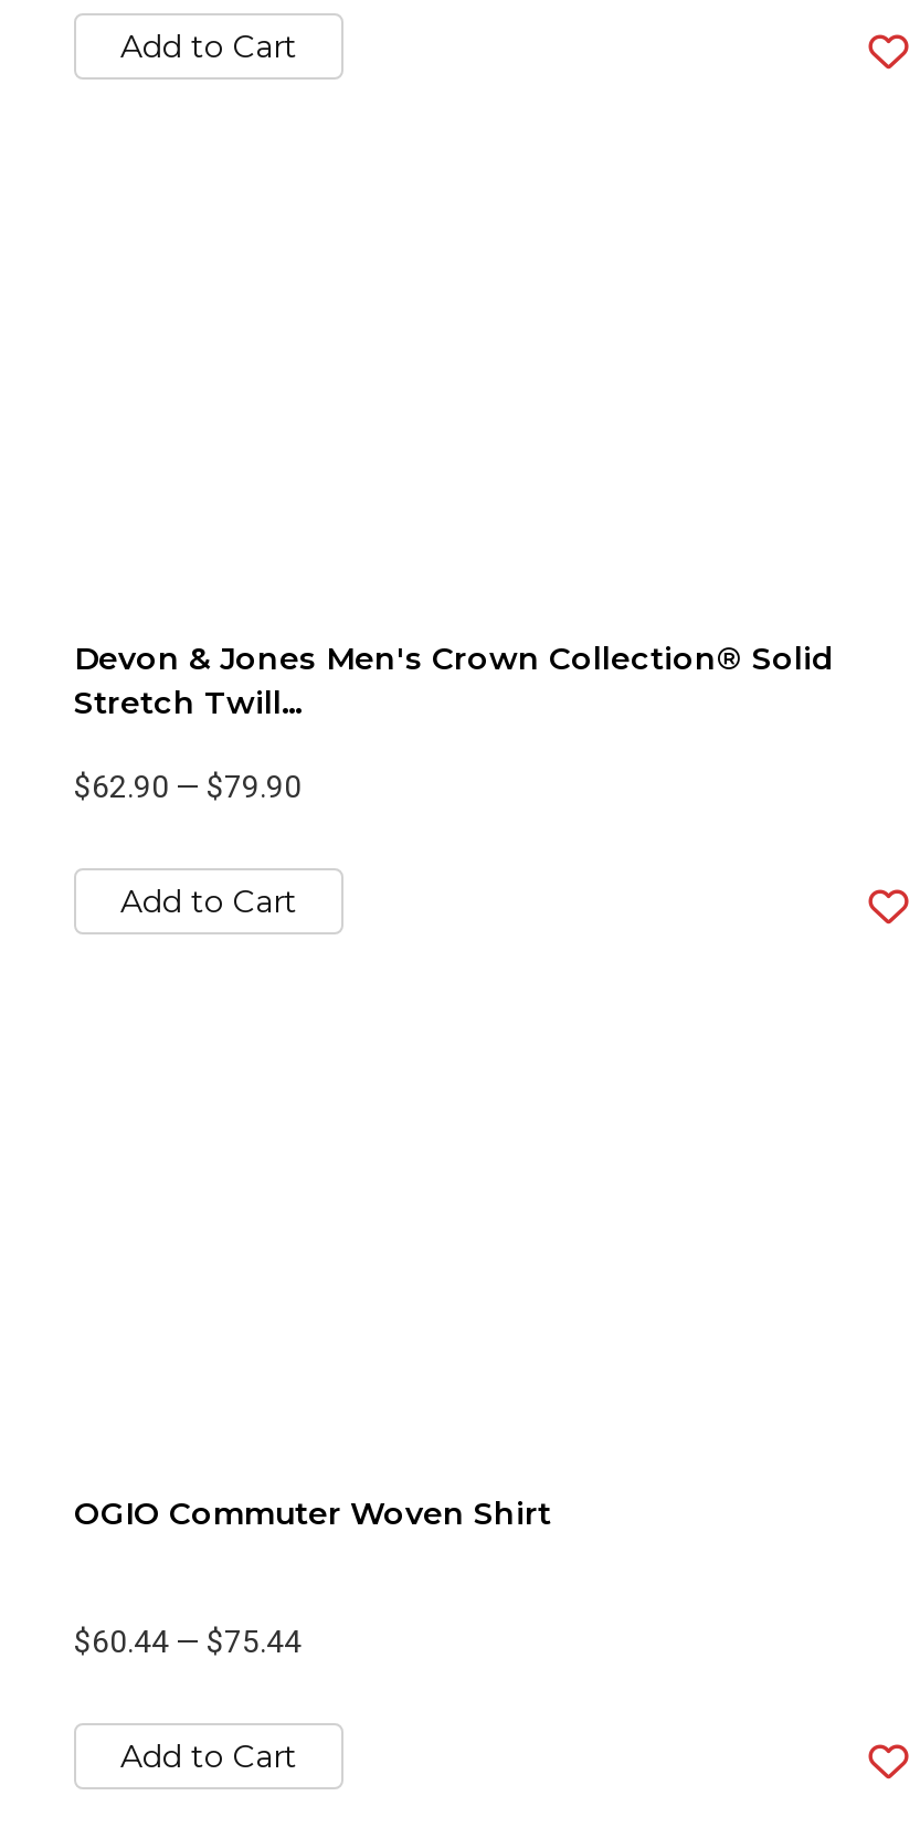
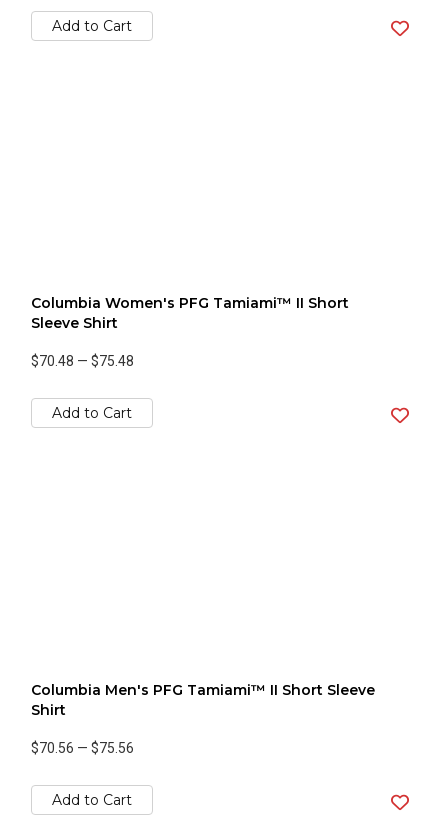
[74,638,834,722] Devon & Jones Men's Crown Collection® Solid | Stretch Twill... -> [31,294,349,332] Columbia Women's PFG Tamiami™ II Short | Sleeve Shirt
[74,769,302,804] $62.90 — $79.90 -> [31,353,134,369] $70.48 — $75.48
[74,1493,551,1533] OGIO Commuter Woven Shirt -> [31,681,375,719] Columbia Men's PFG Tamiami™ II Short Sleeve | Shirt
[74,1624,302,1659] $60.44 — $75.44 -> [31,740,134,756] $70.56 — $75.56

